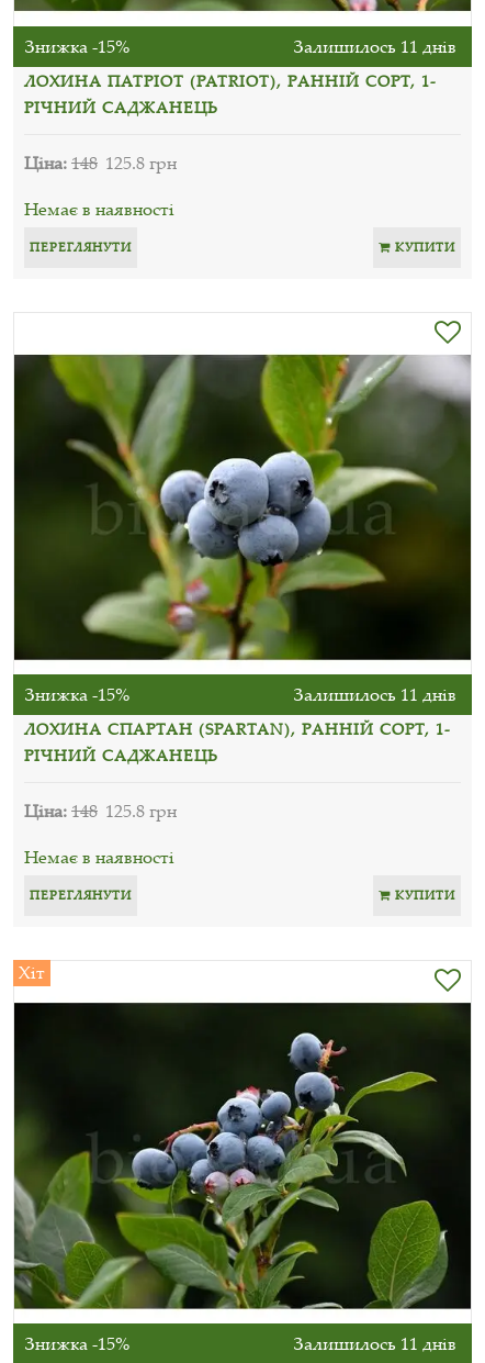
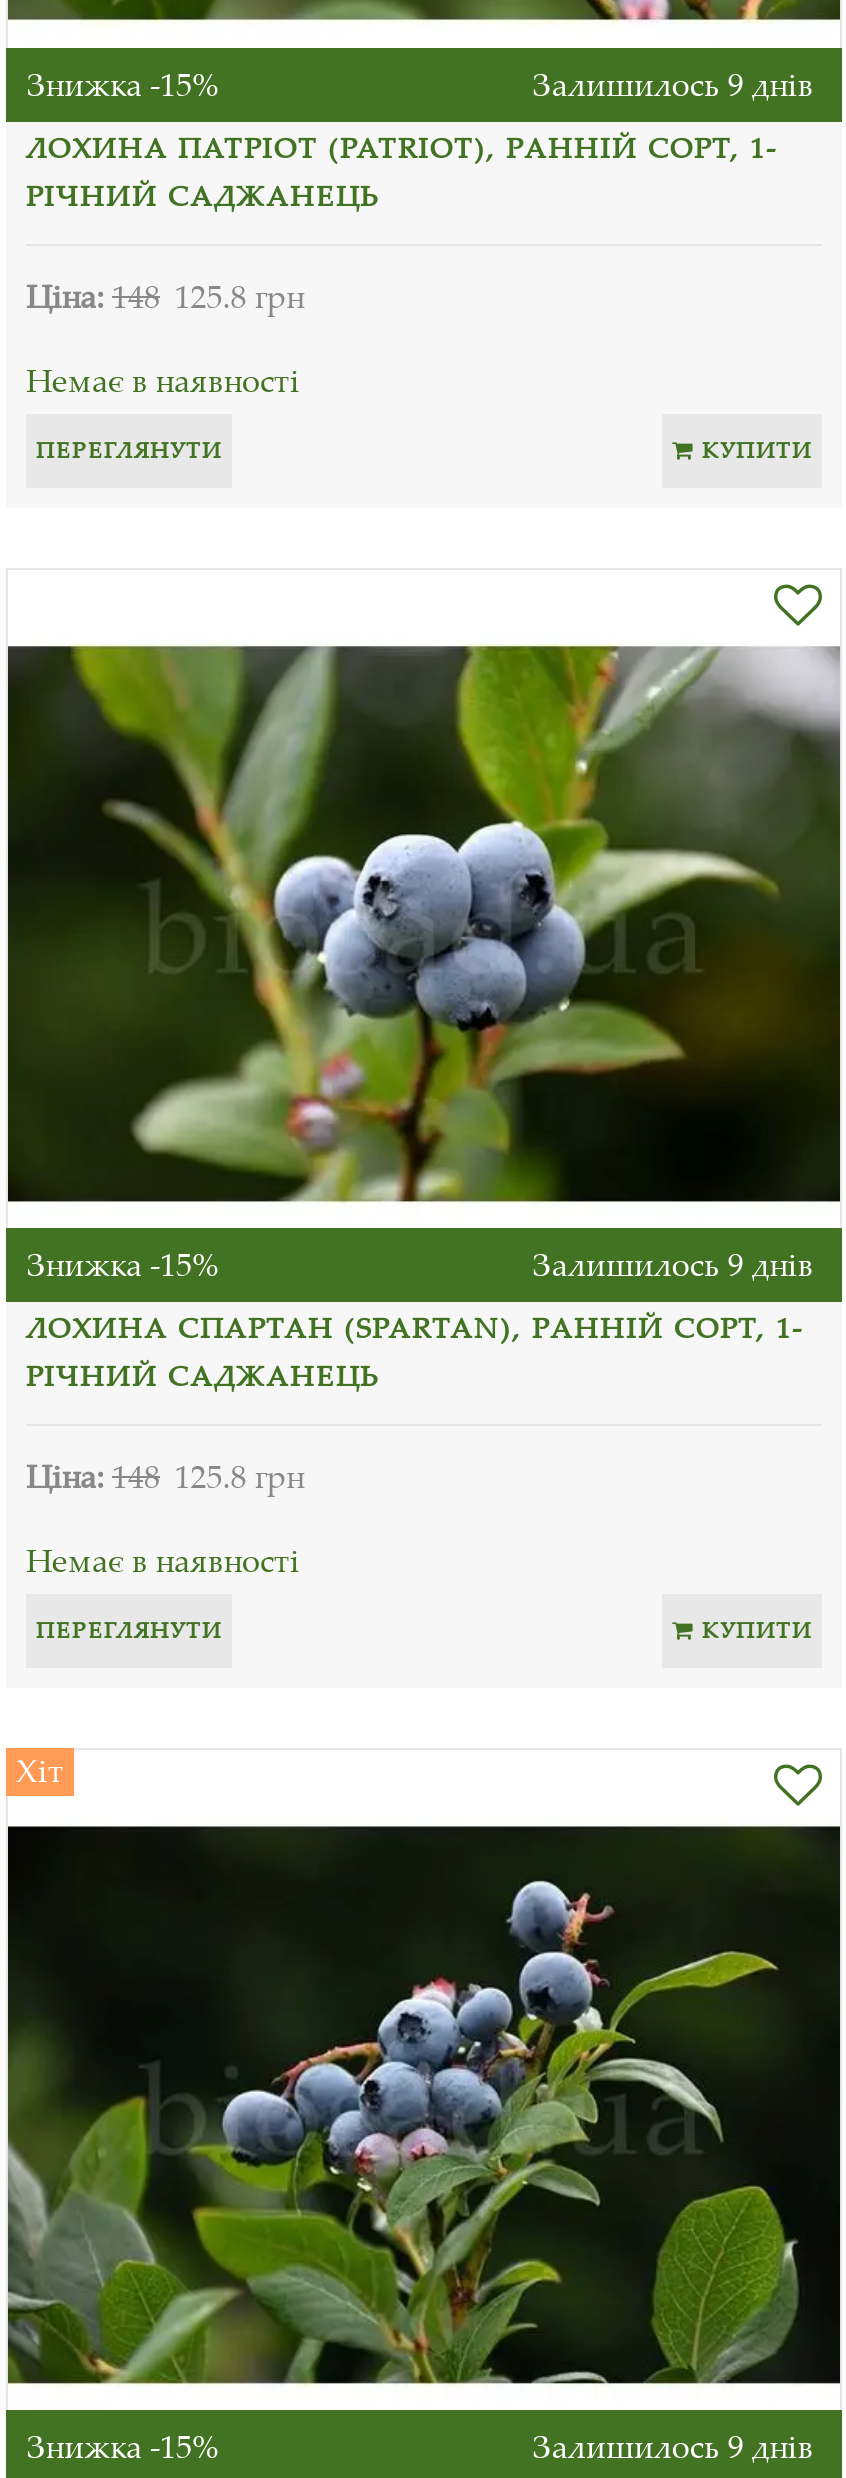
[293,34,456,58] Залишилось 11 днів -> [532,62,814,106] Залишилось 9 днів
[293,682,456,707] Залишилось 11 днів -> [532,1243,814,1287] Залишилось 9 днів
[293,1331,456,1355] Залишилось 11 днів -> [532,2424,814,2468] Залишилось 9 днів

